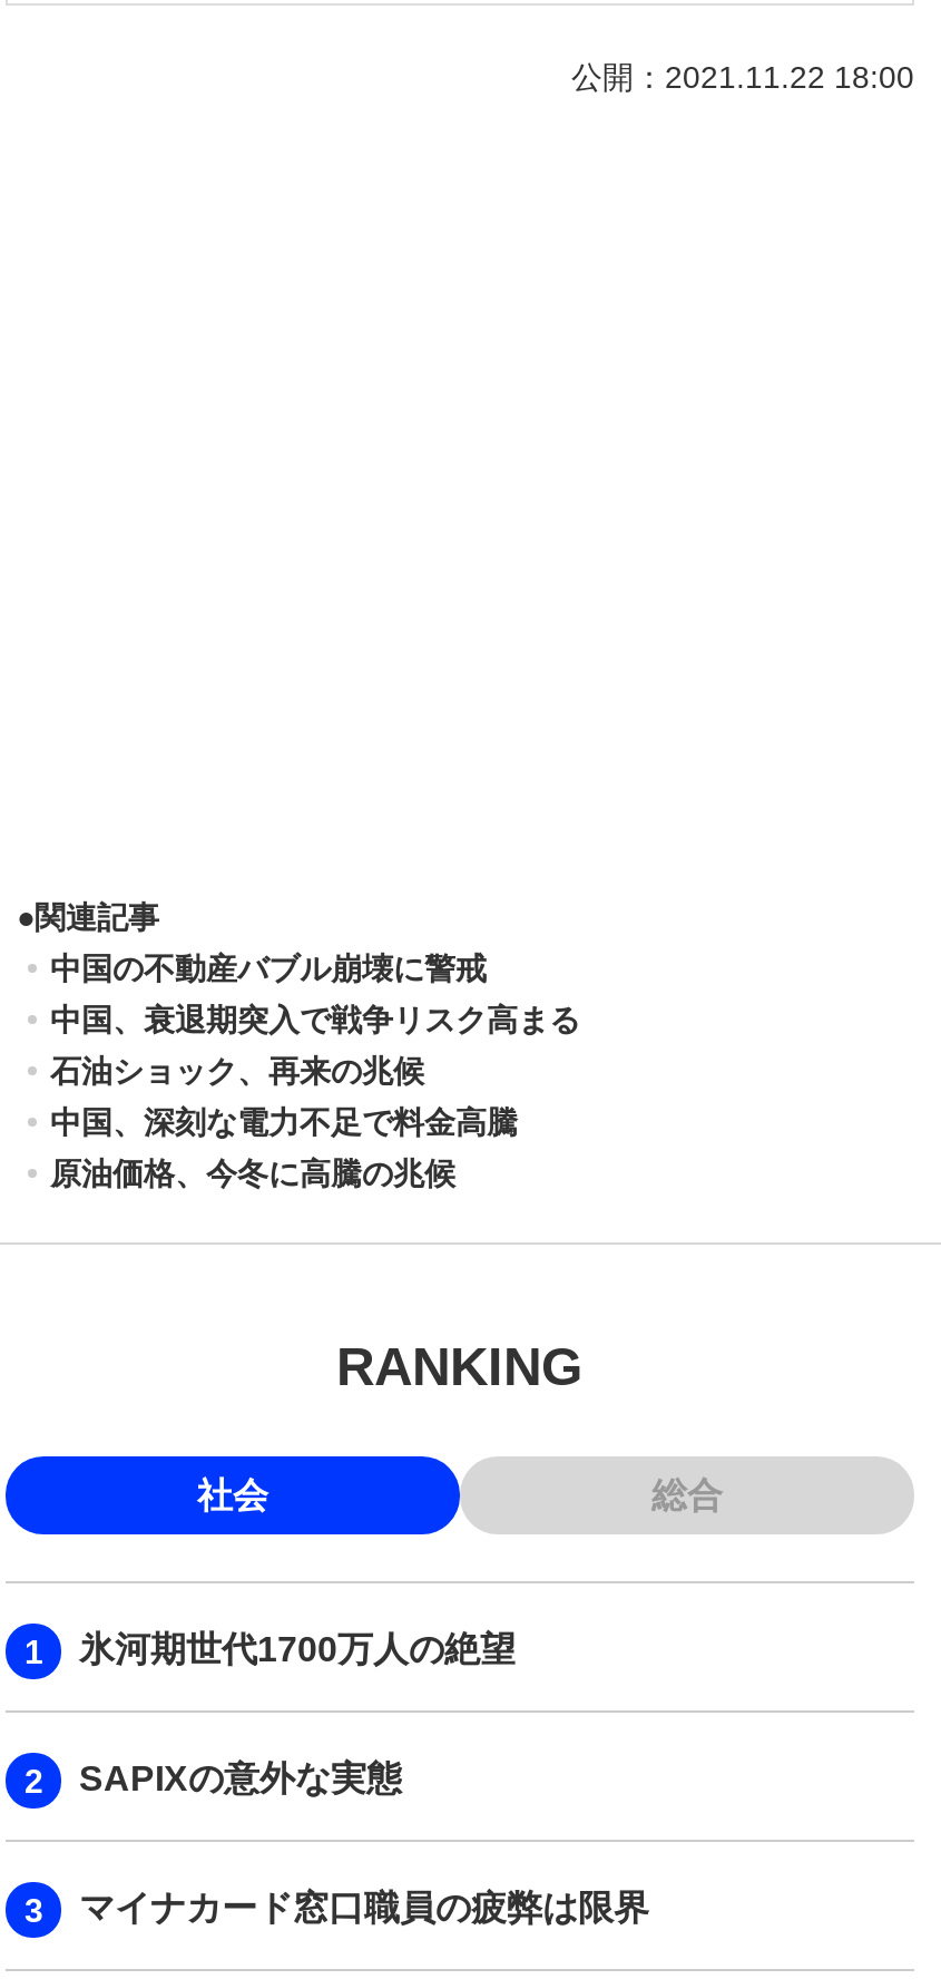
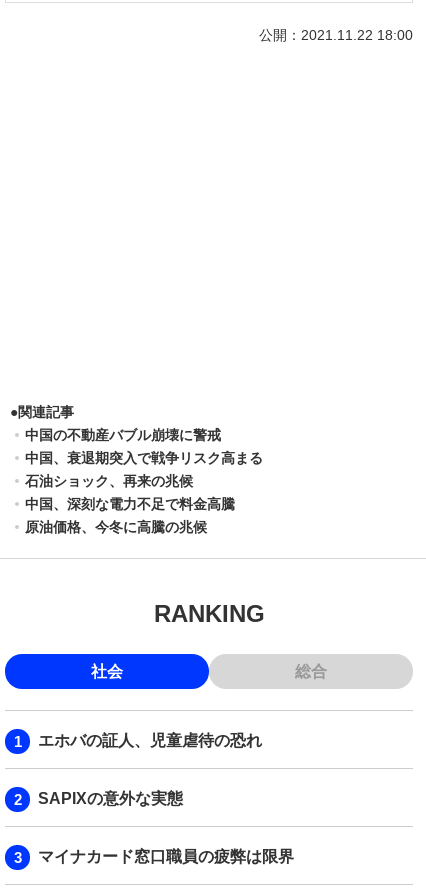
[79,1629,516,1667] 氷河期世代1700万人の絶望 -> [38,731,262,748] エホバの証人、児童虐待の恐れ

